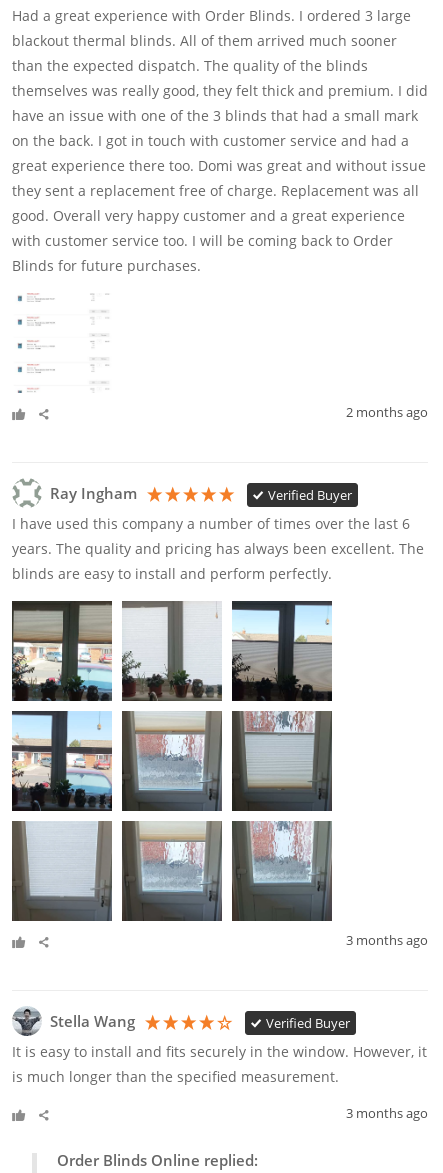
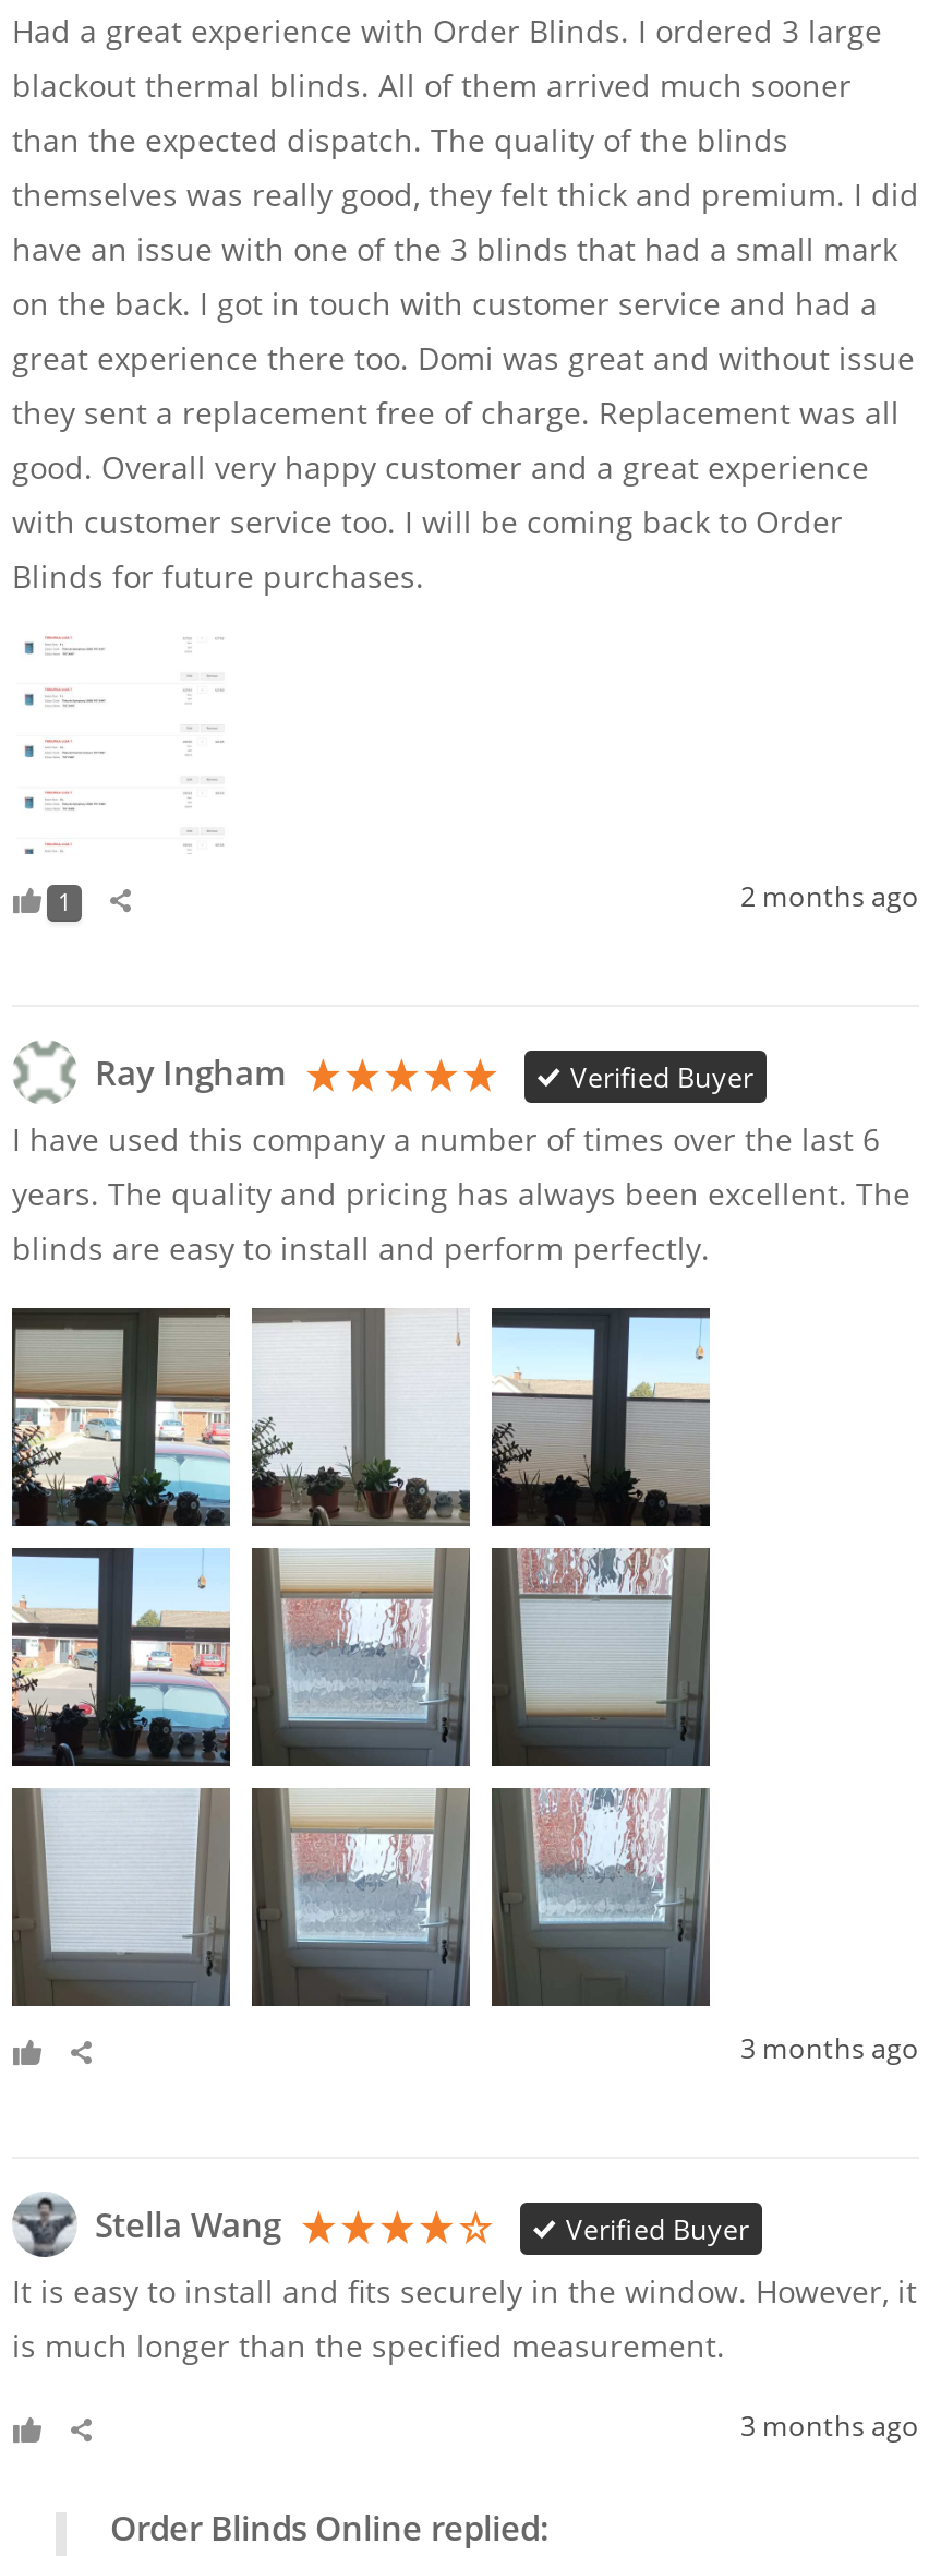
none -> [58,884,71,916] 1

